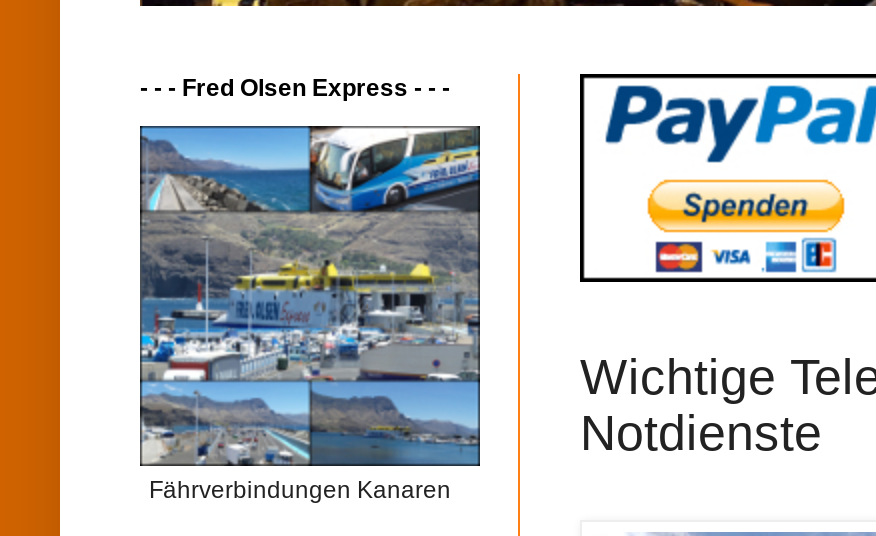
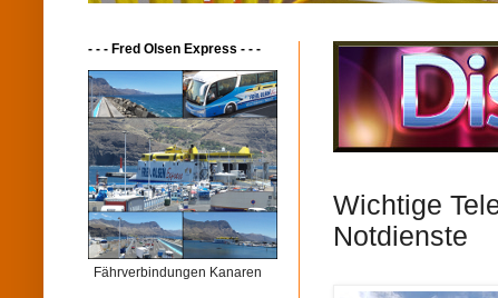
[582,76,870,278] [image] -> [334,42,495,151] [image]

